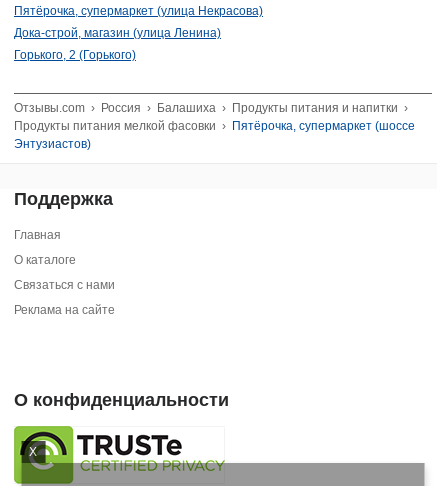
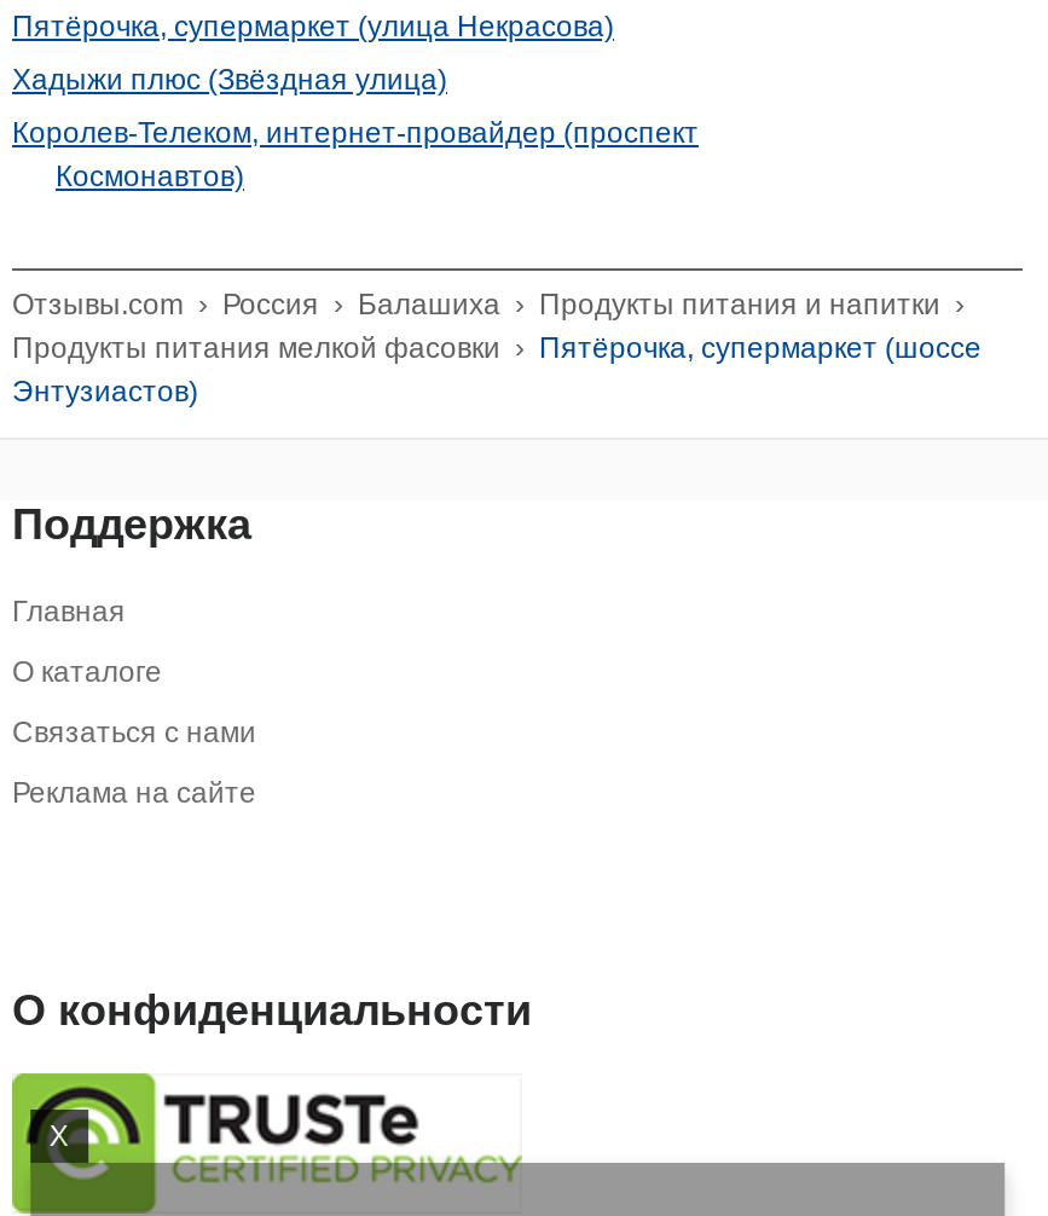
[14,26,221,40] Дока-строй, магазин (улица Ленина) -> [12,63,447,96] Хадыжи плюс (Звёздная улица)
[14,48,136,62] Горького, 2 (Горького) -> [12,116,699,193] Королев-Телеком, интернет-провайдер (проспект | Космонавтов)

